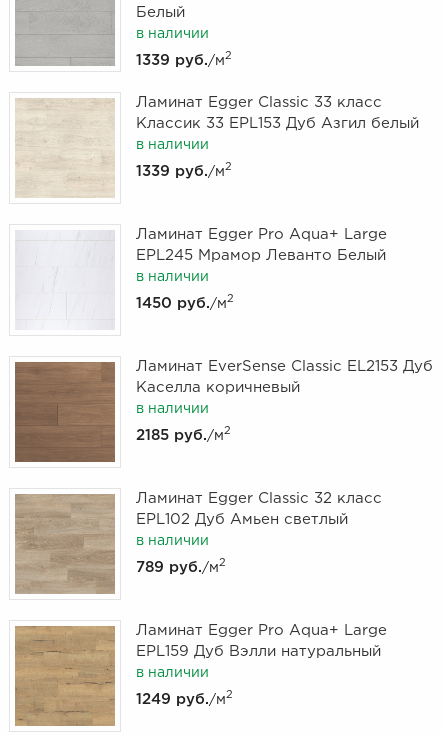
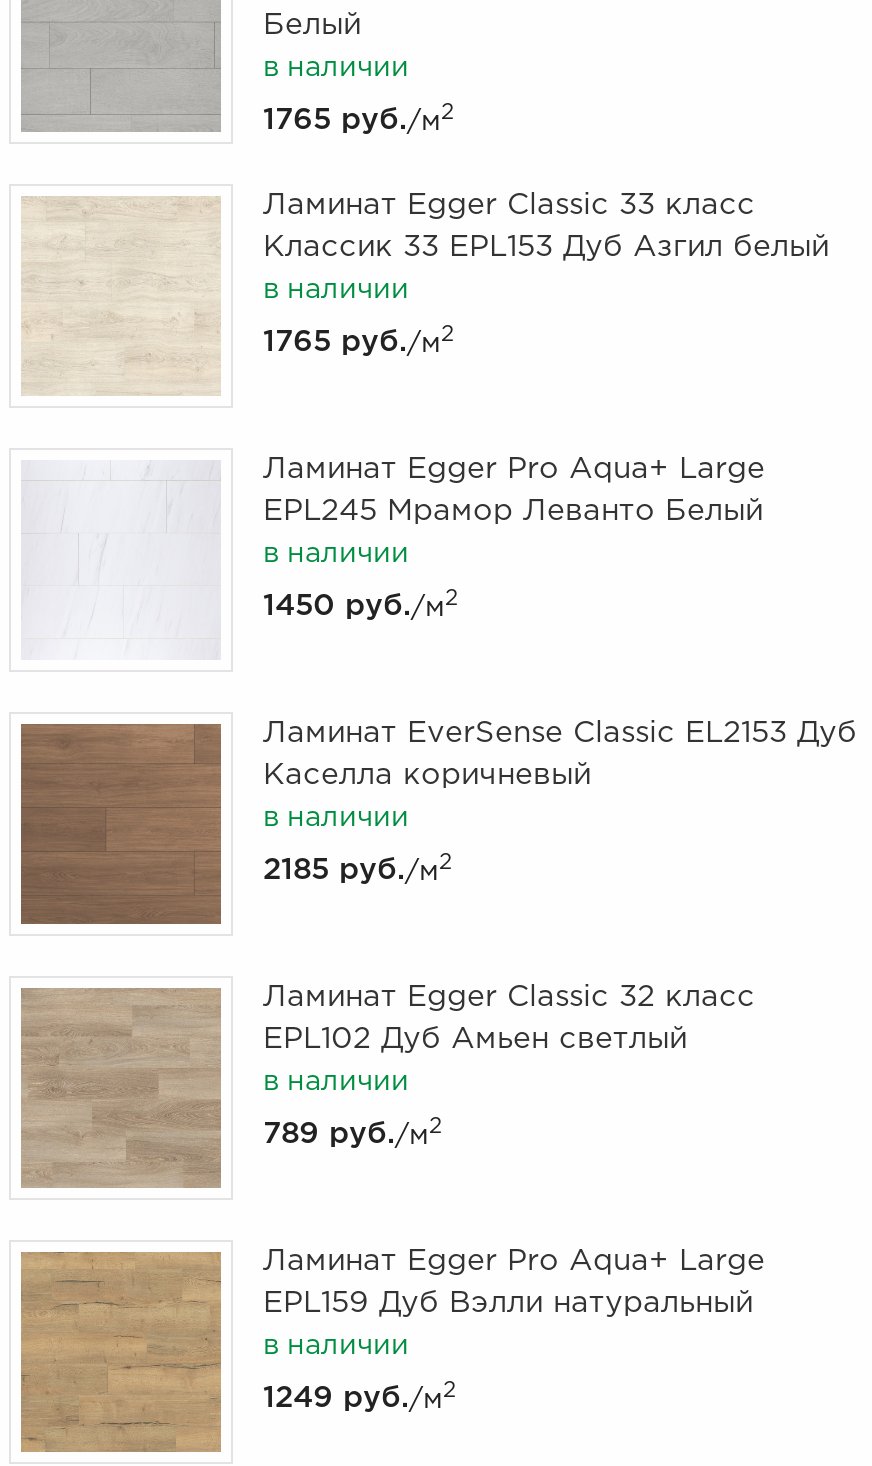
[136,51,232,67] 1339 руб./м2 -> [263,102,455,133] 1765 руб./м2
[136,162,232,178] 1339 руб./м2 -> [263,324,455,355] 1765 руб./м2

